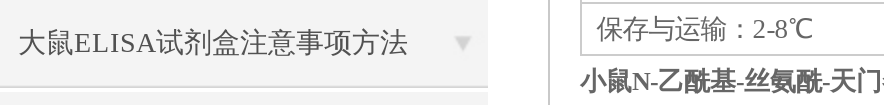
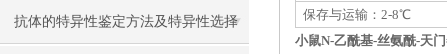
[18,28,408,58] 大鼠ELISA试剂盒注意事项方法 -> [14,14,238,29] 抗体的特异性鉴定方法及特异性选择

